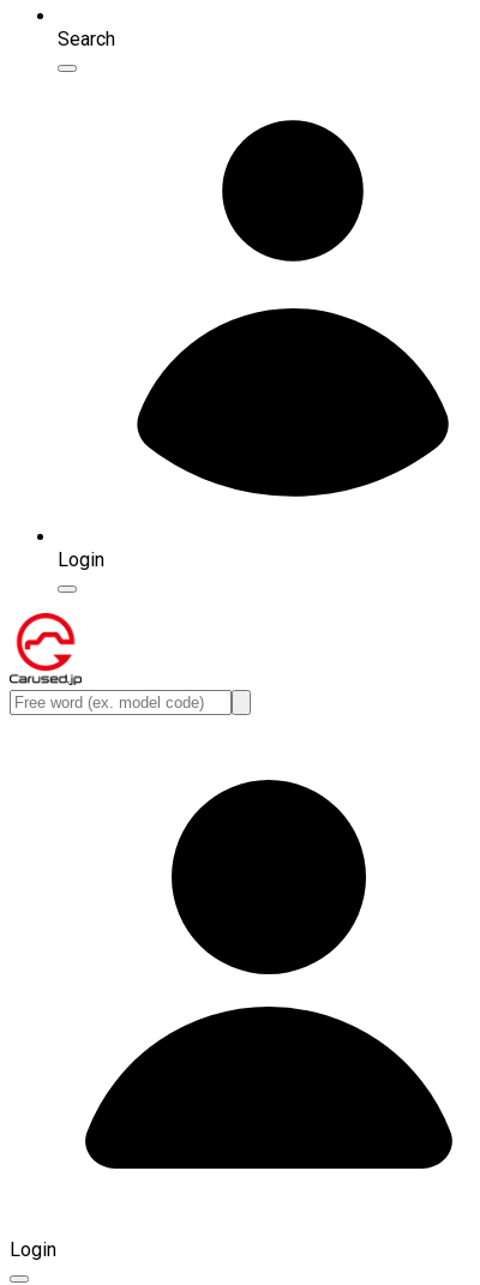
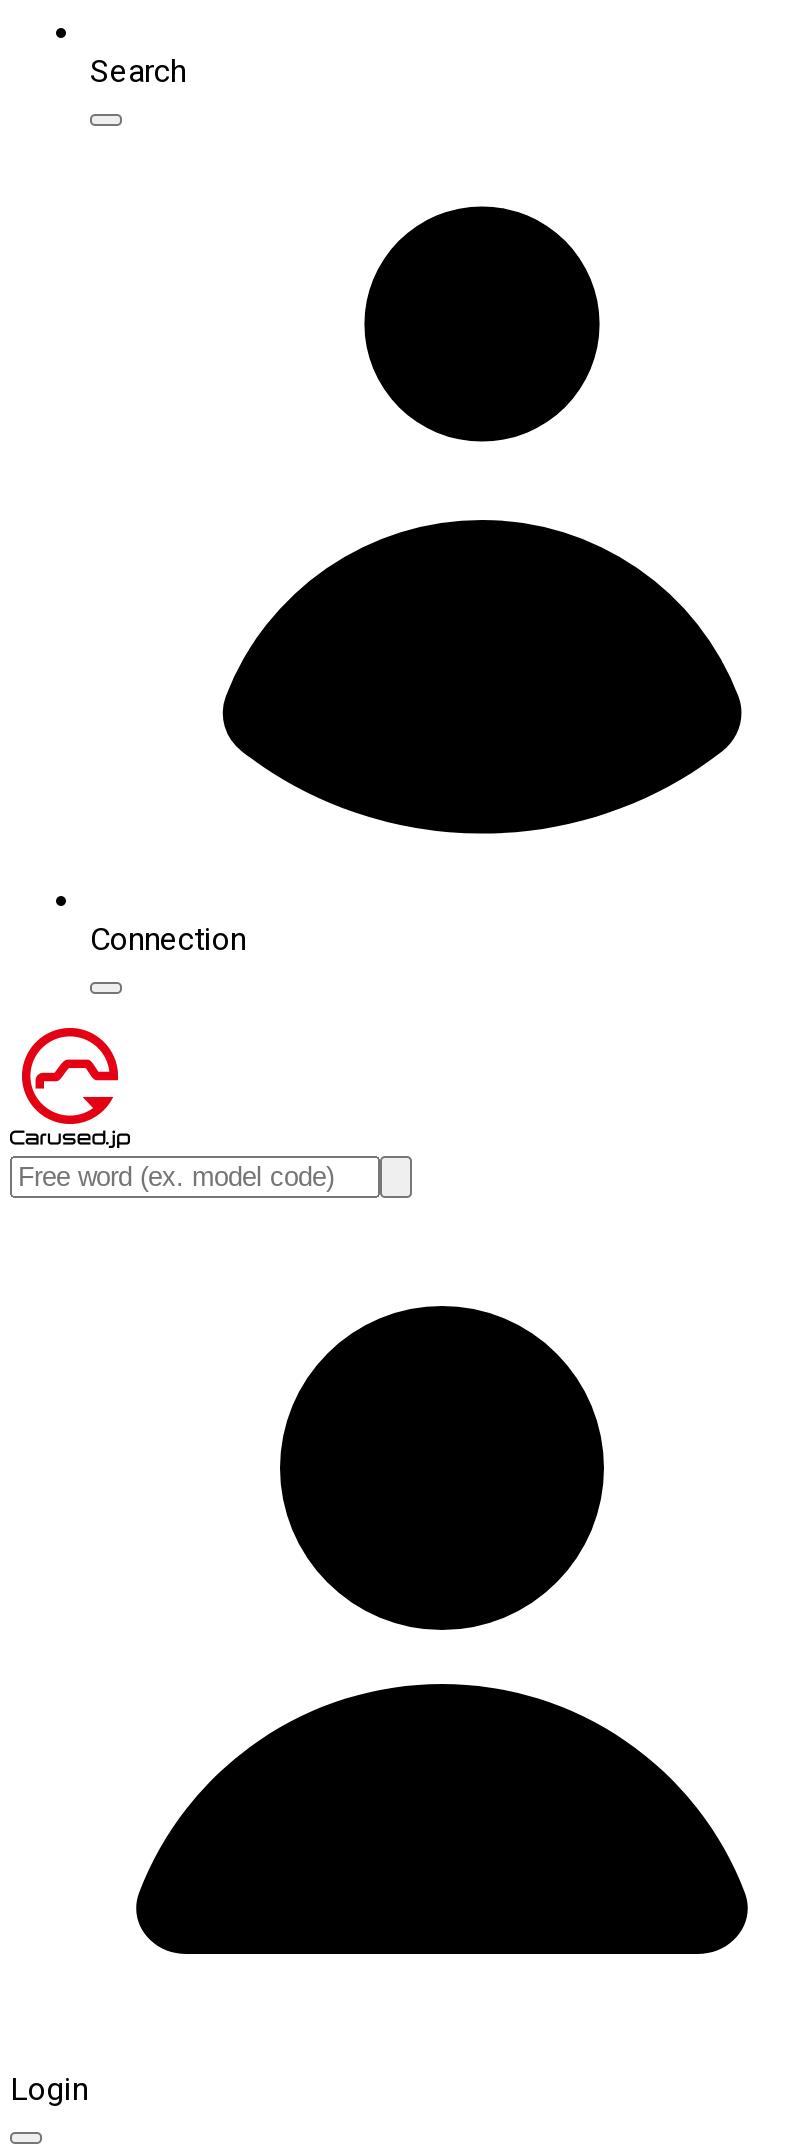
[58,548,104,571] Login -> [90,920,246,958] Connection

